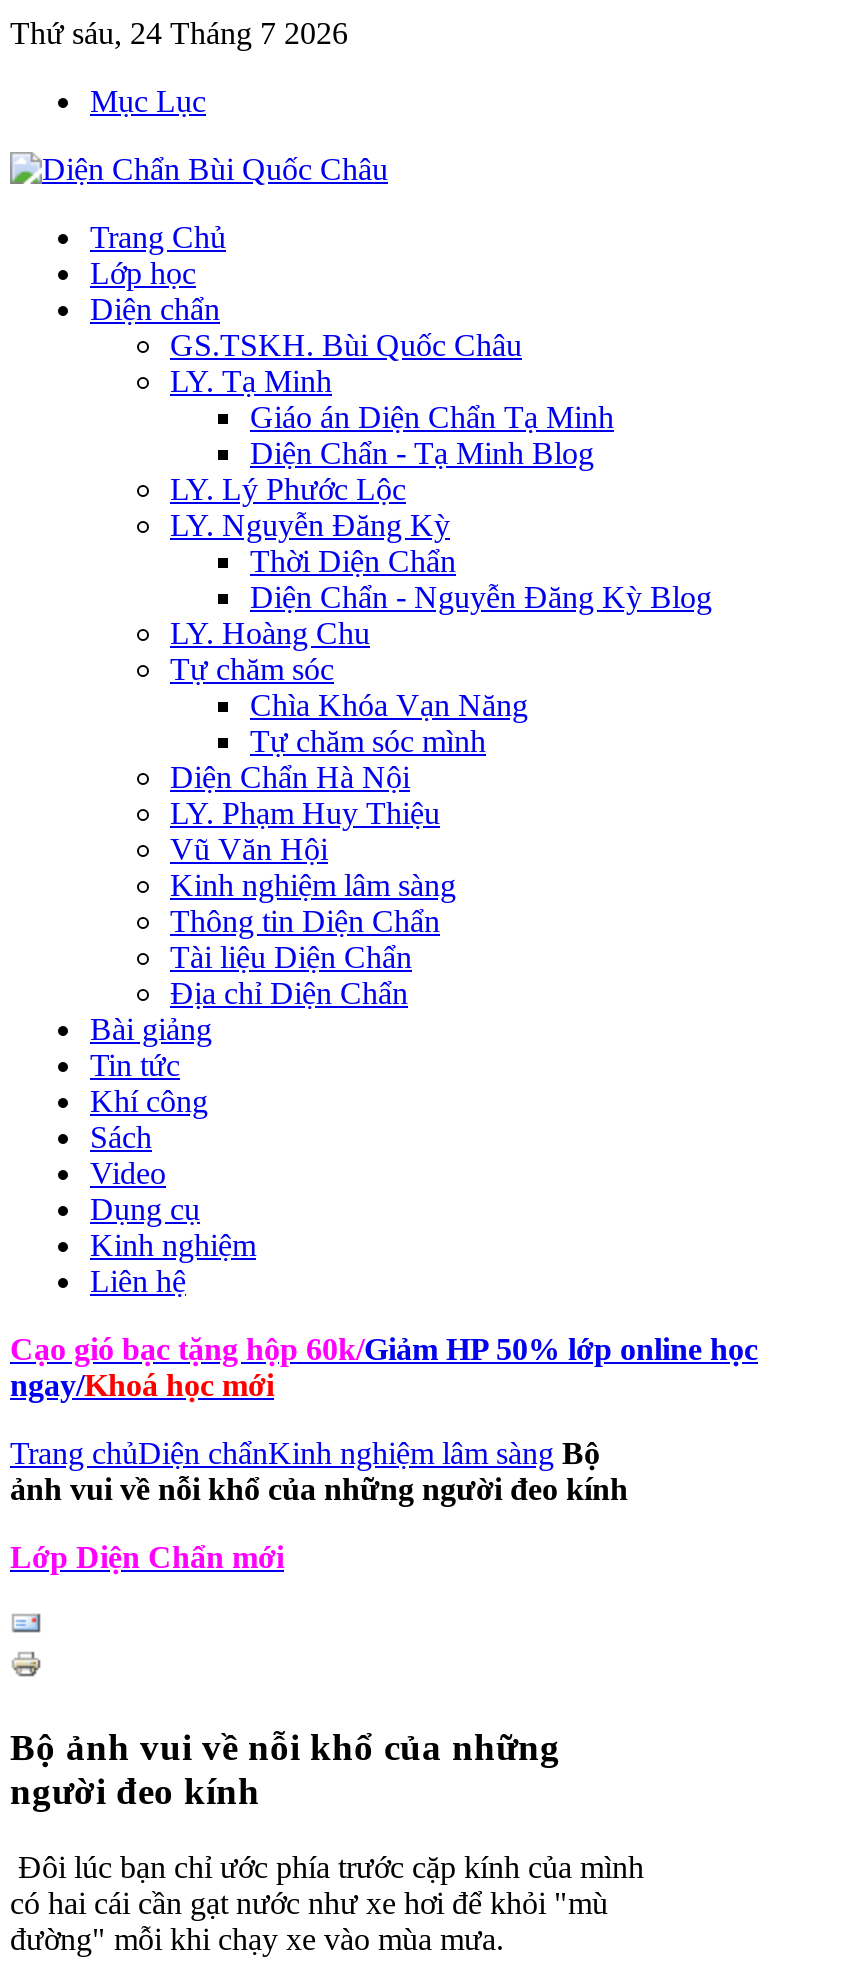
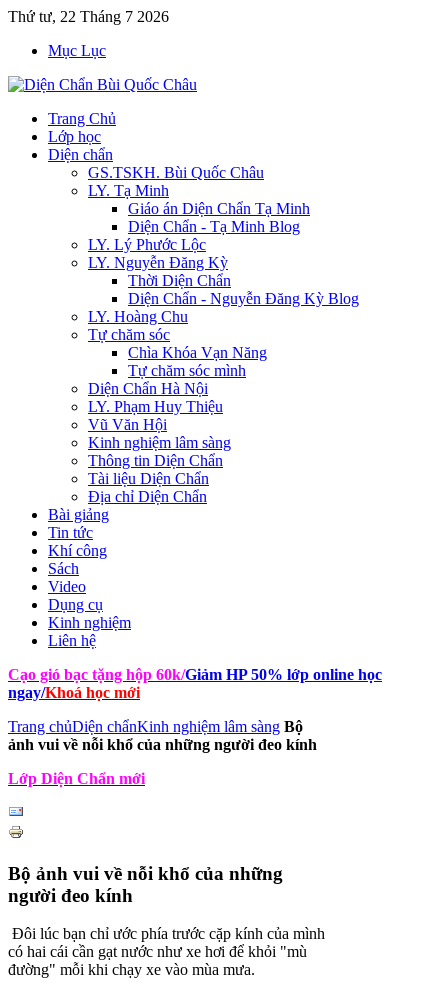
[10,16,348,50] Thứ sáu, 24 Tháng 7 2026 -> [8,8,169,25] Thứ tư, 22 Tháng 7 2026

